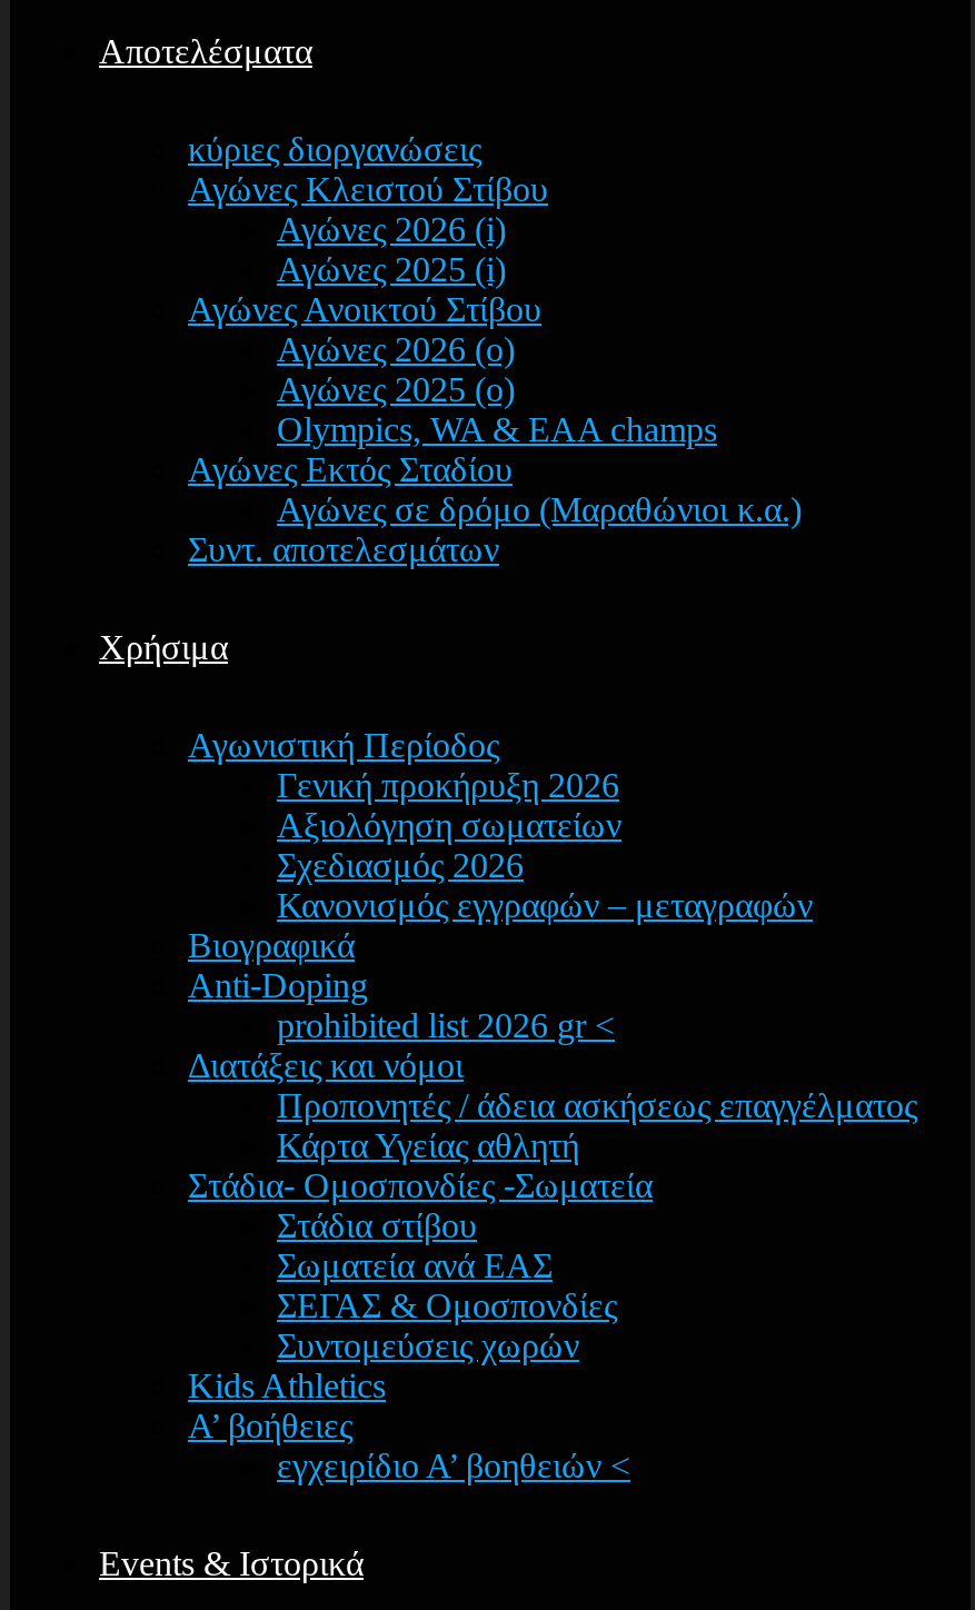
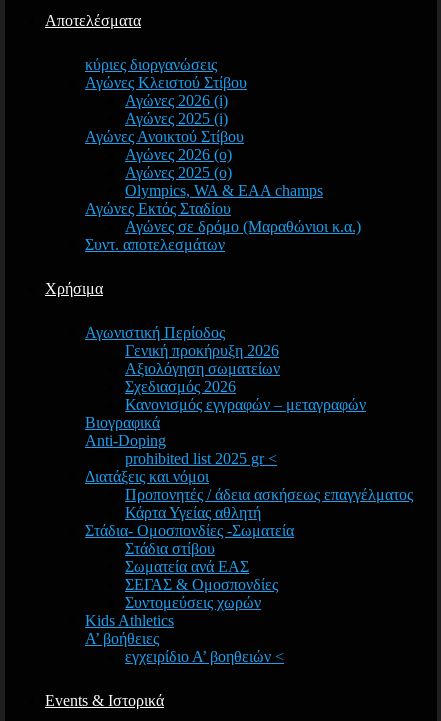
[277,1006,615,1044] prohibited list 2026 gr < -> [125,450,277,467] prohibited list 2025 gr <

